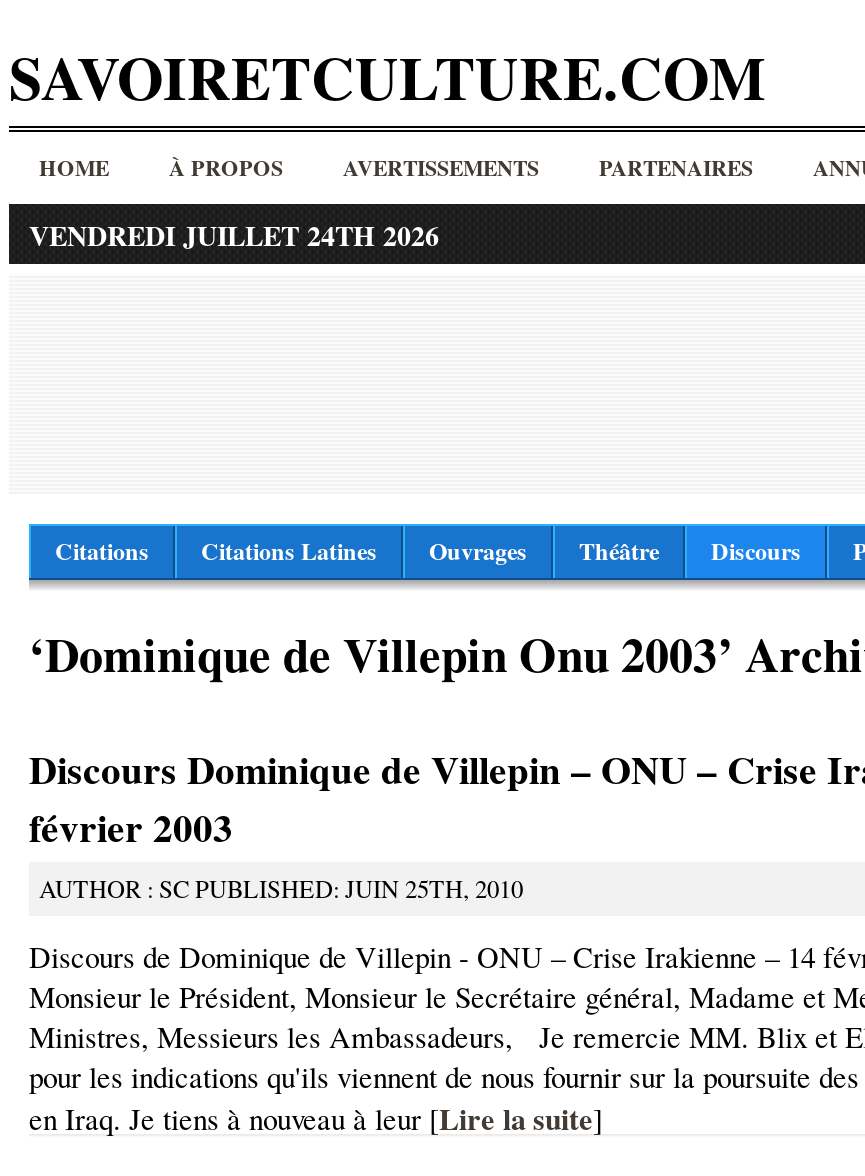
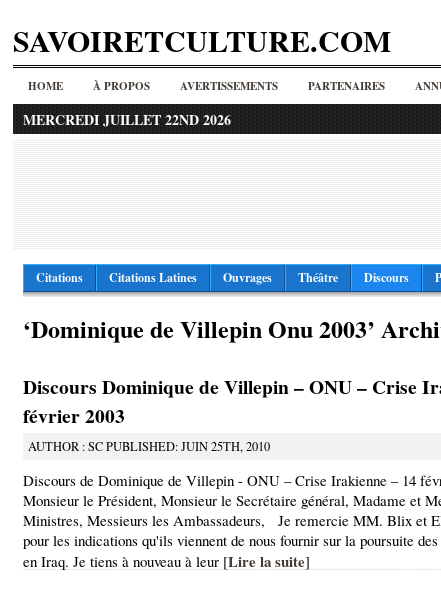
[29,214,439,256] VENDREDI JUILLET 24TH 2026 -> [23,109,231,130] MERCREDI JUILLET 22ND 2026

